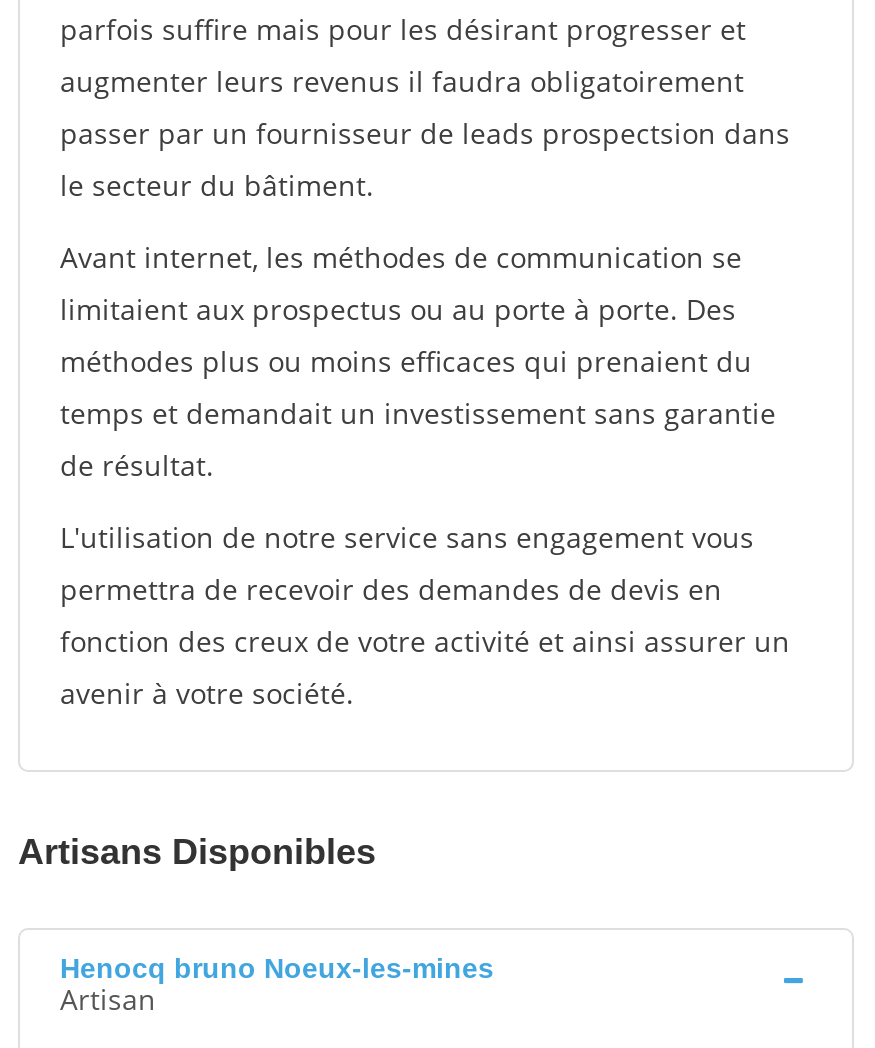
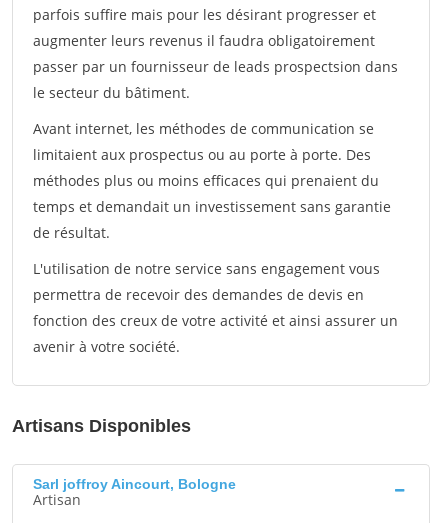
[60,952,494,984] Henocq bruno Noeux-les-mines -> [33,476,236,492] Sarl joffroy Aincourt, Bologne

